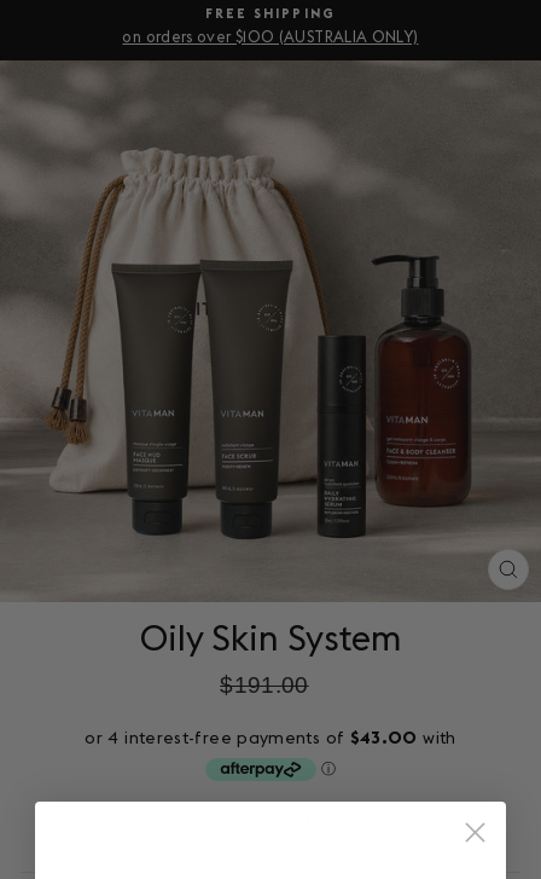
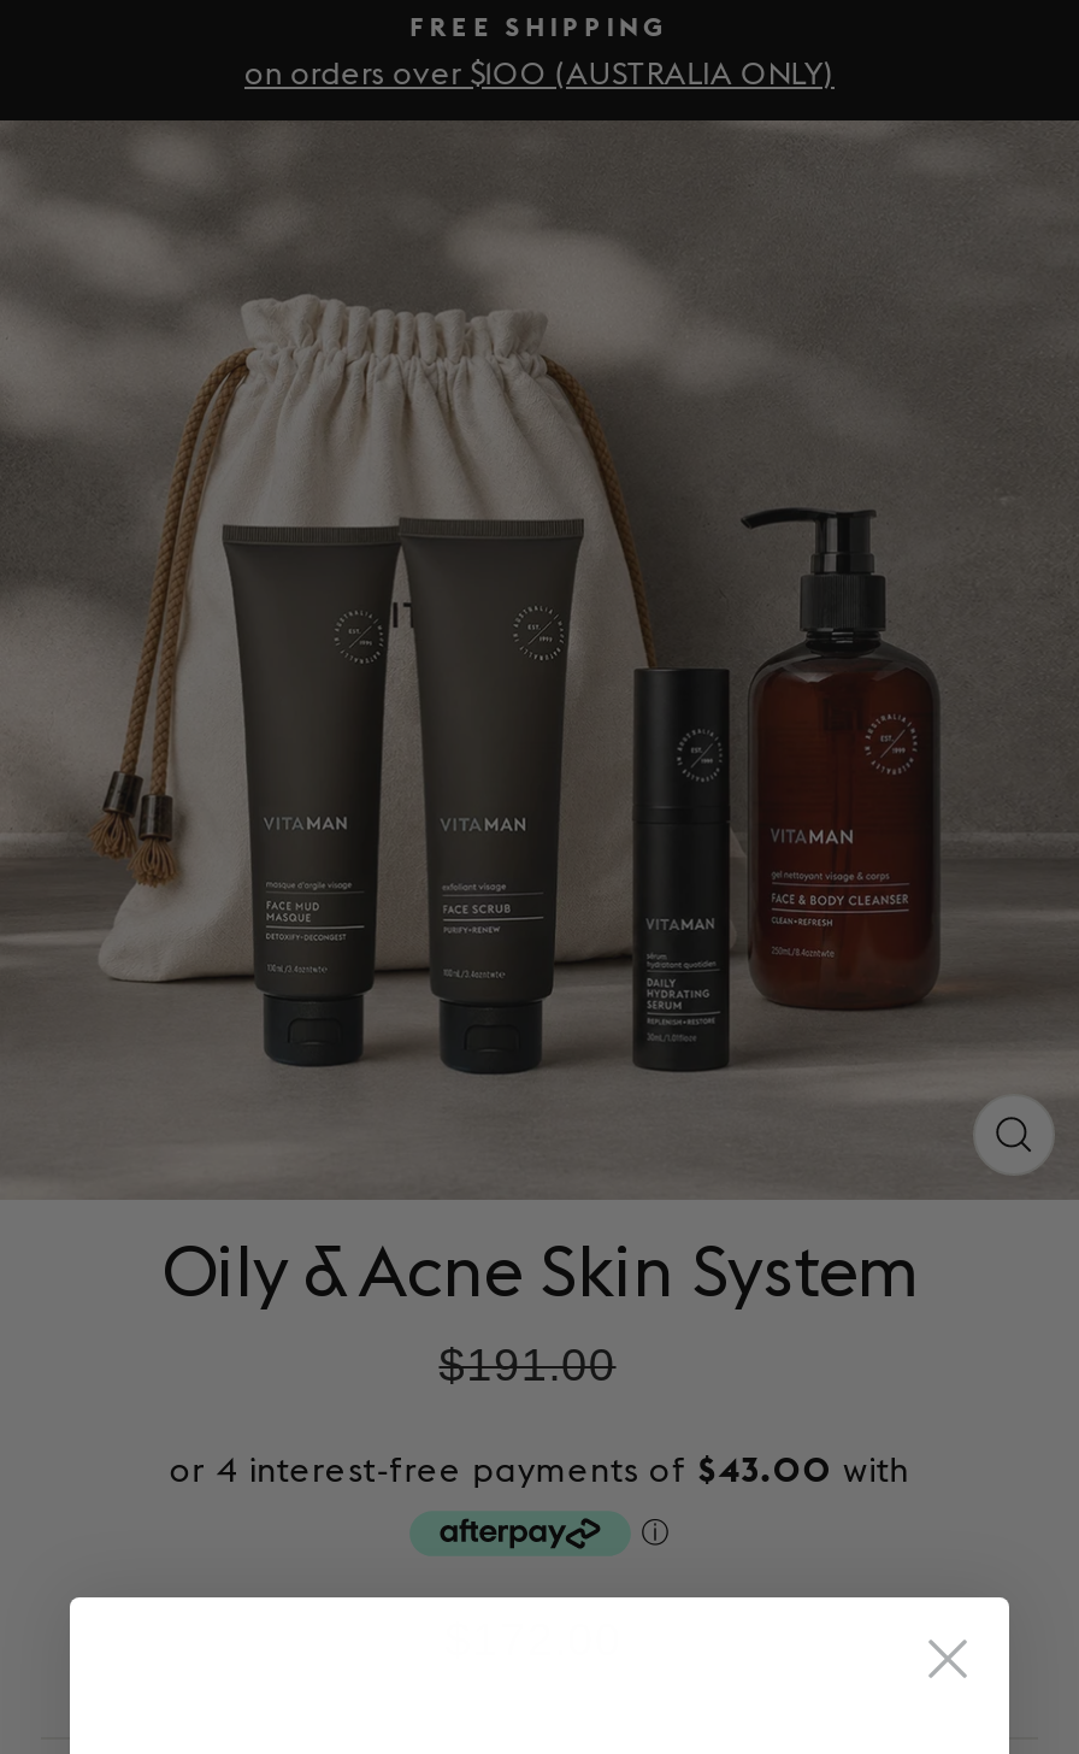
[140,615,401,660] Oily Skin System -> [161,1226,918,1315] Oily & Acne Skin System

